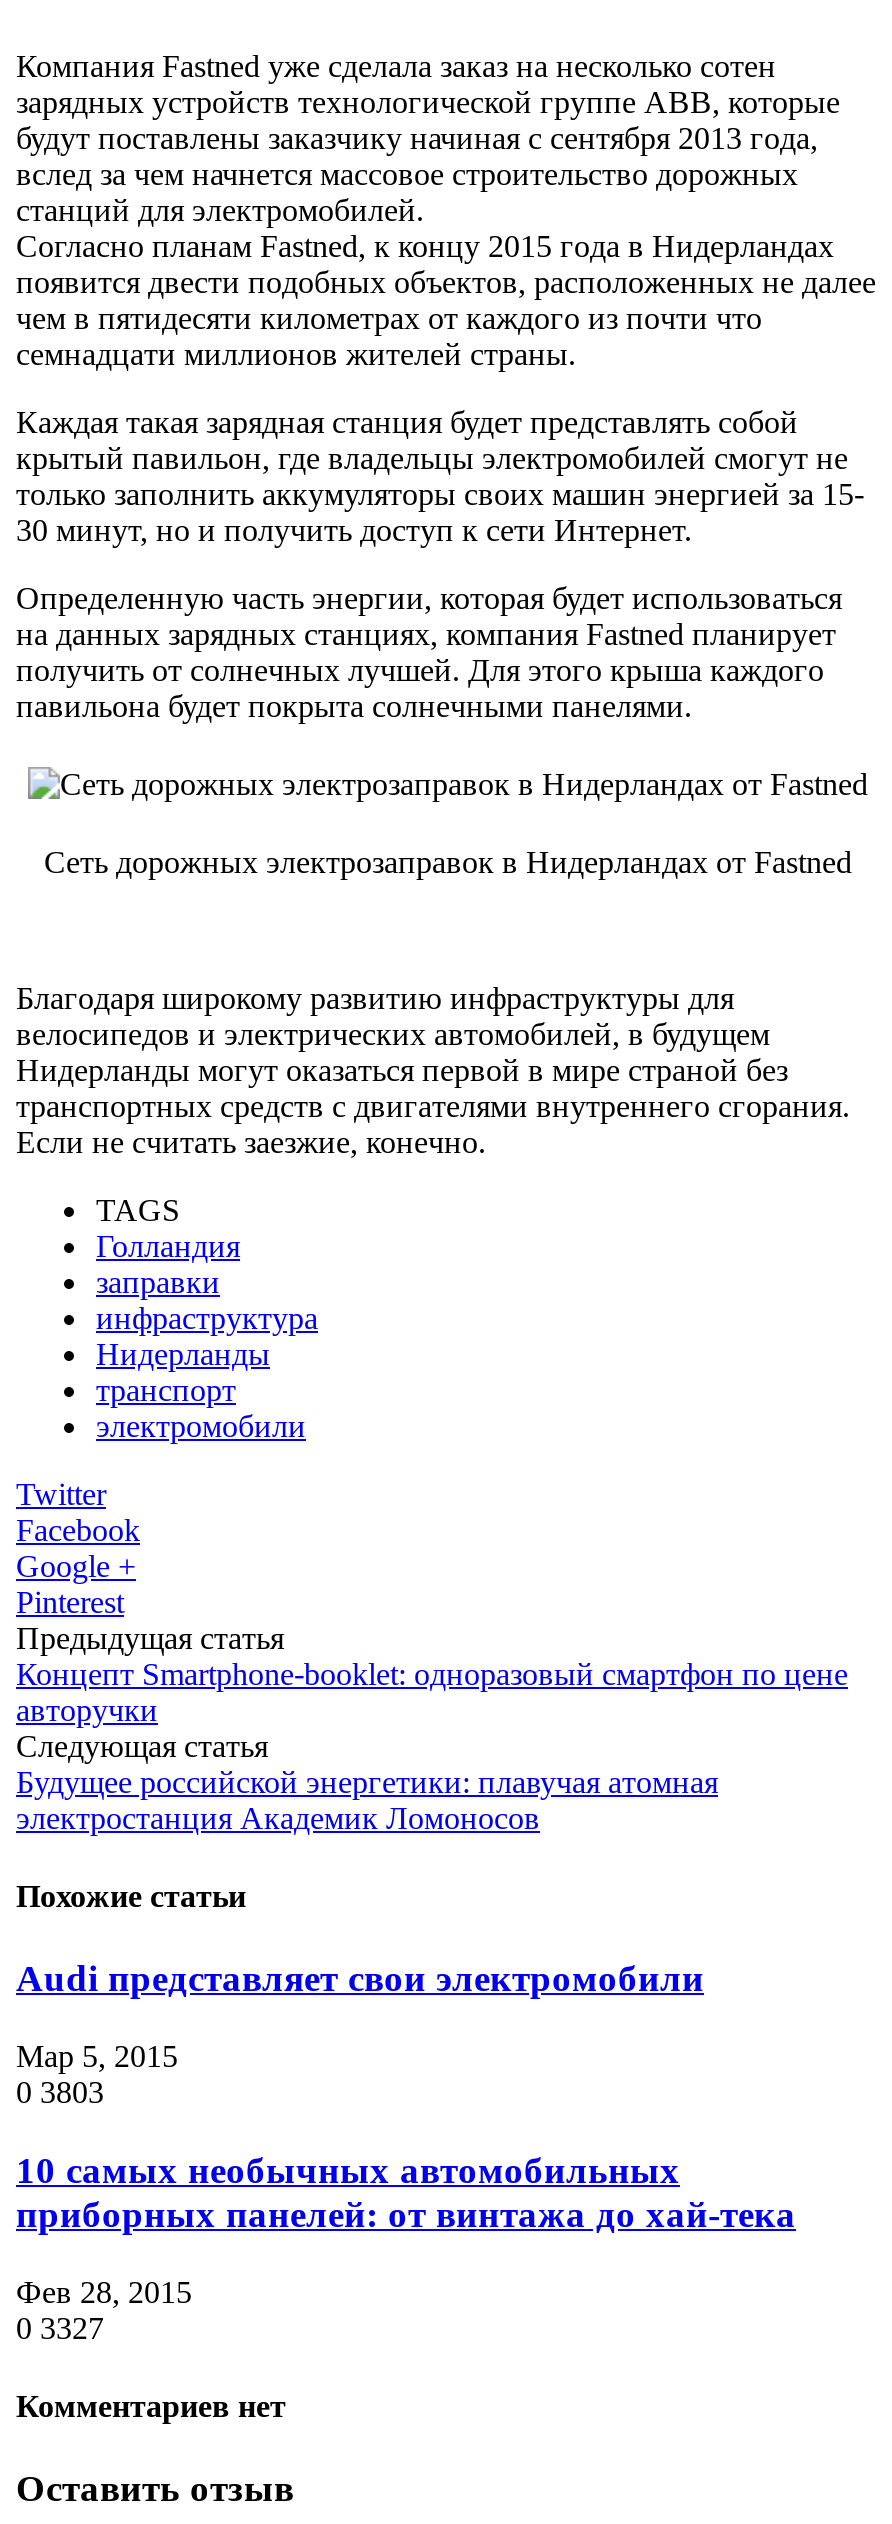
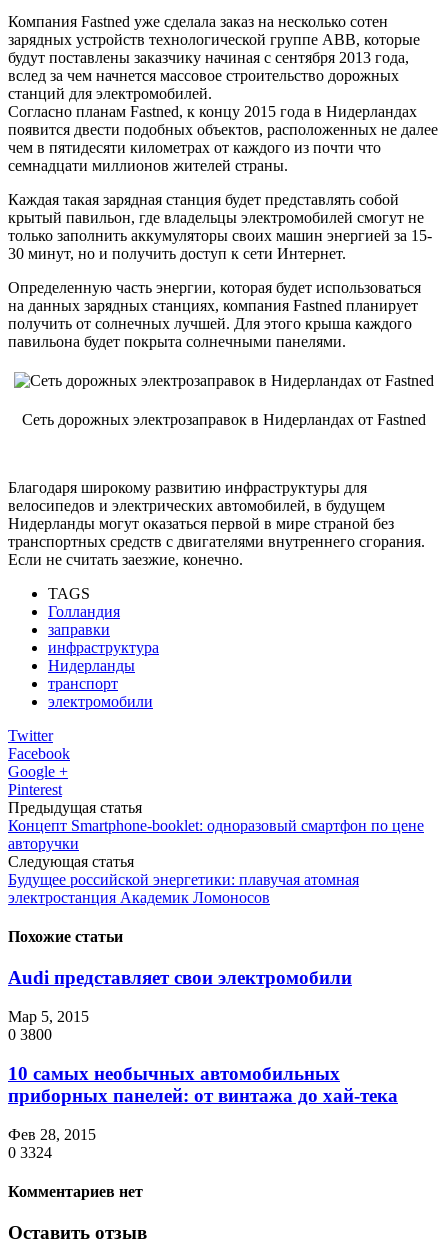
[16,2075,104,2109] 0 3803 -> [8,1026,52,1043] 0 3800
[16,2310,104,2344] 0 3327 -> [8,1143,52,1160] 0 3324

